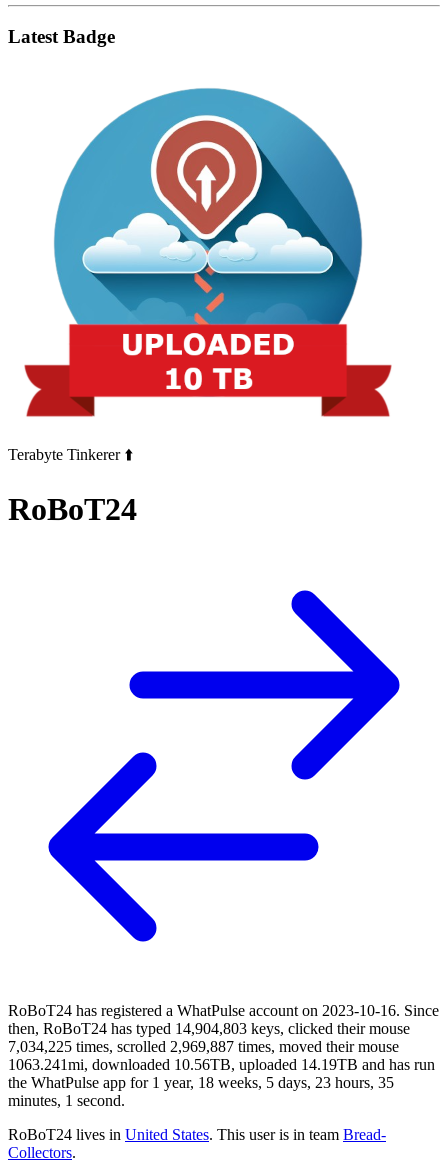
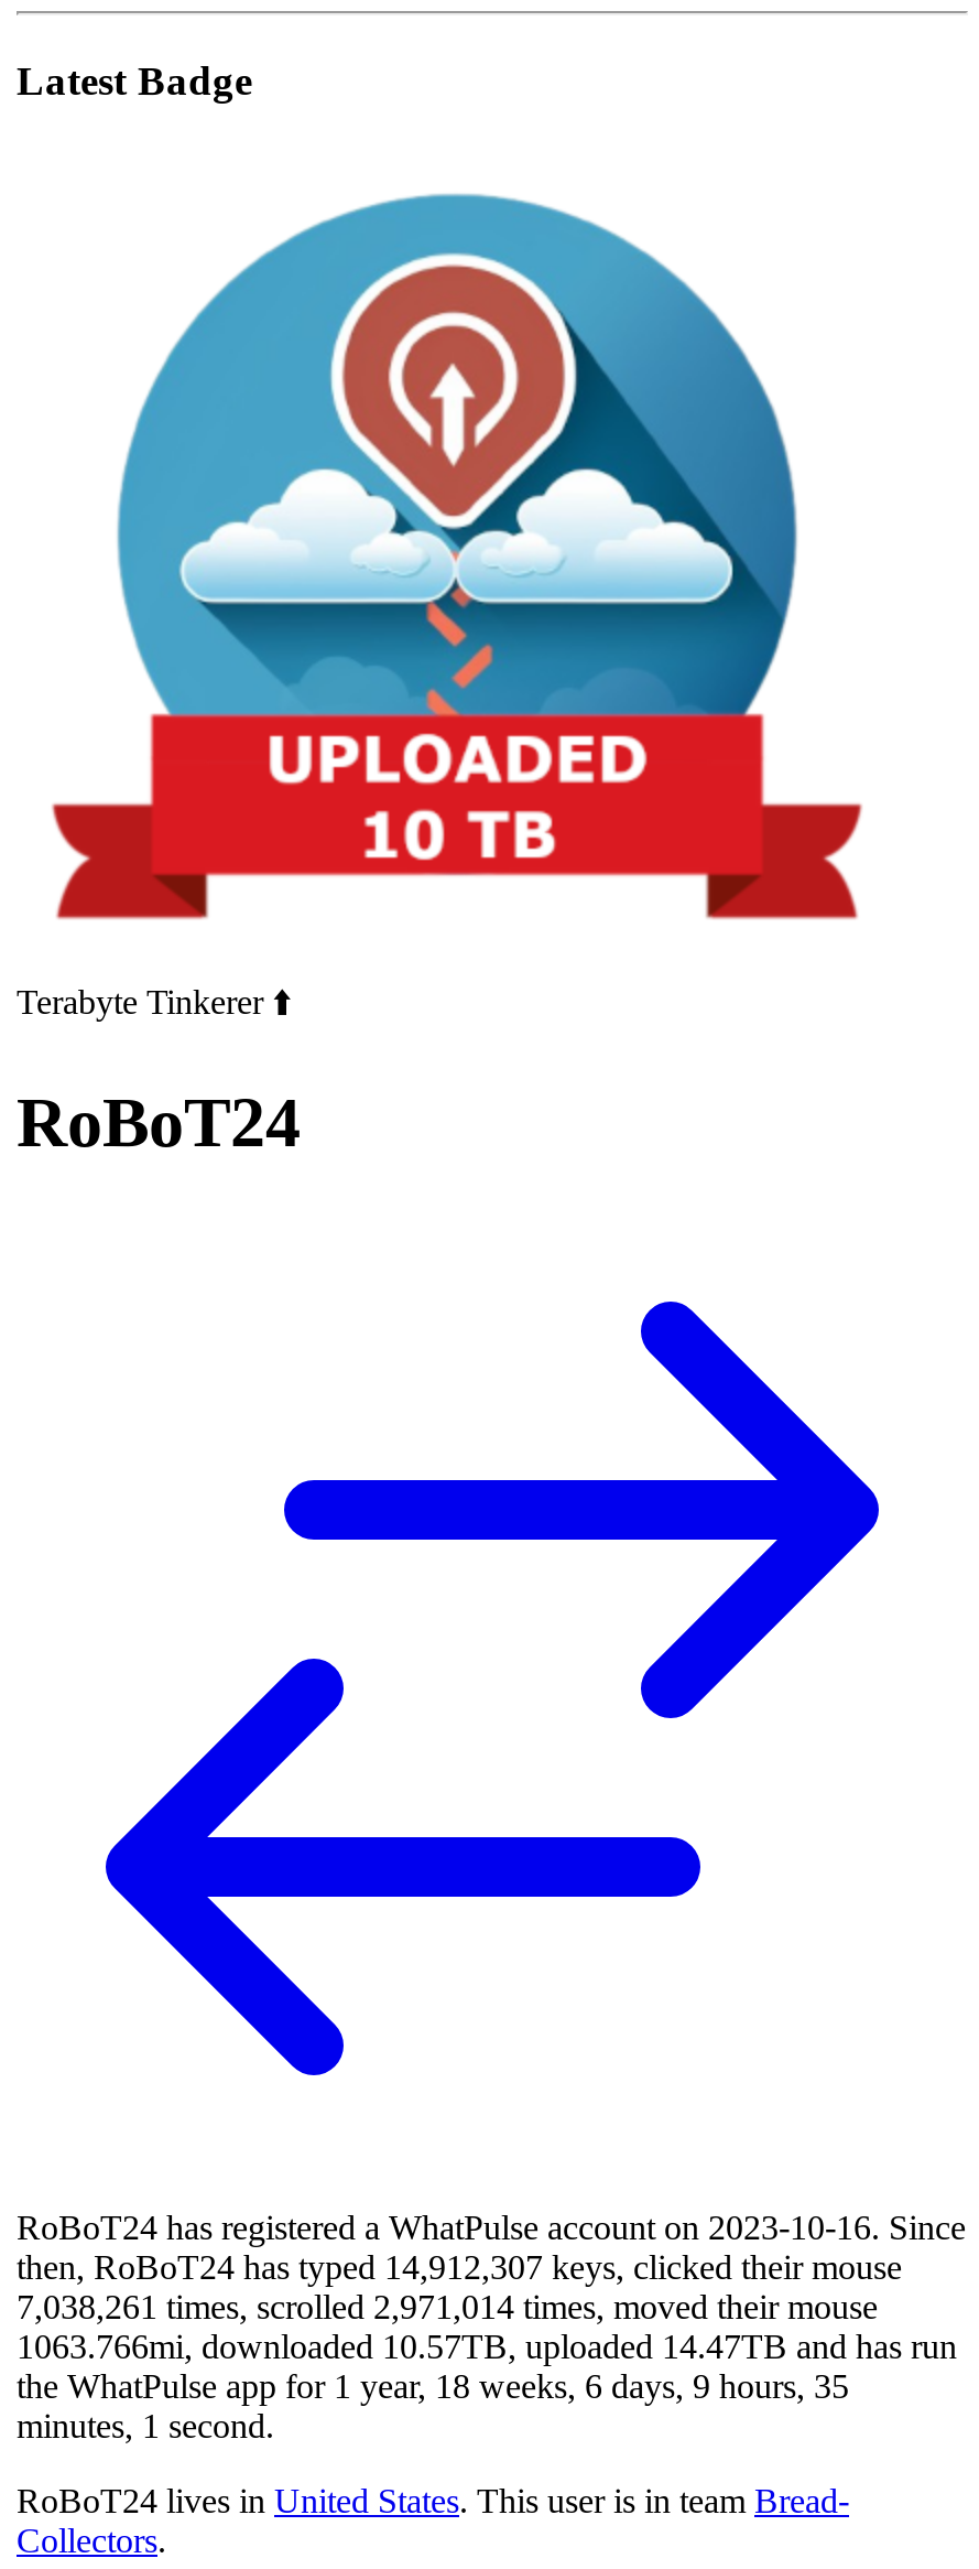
[8,1020,410,1037] then, RoBoT24 has typed 14,904,803 keys, clicked their mouse -> [17,2248,902,2285] then, RoBoT24 has typed 14,912,307 keys, clicked their mouse
[8,1038,399,1055] 7,034,225 times, scrolled 2,969,887 times, moved their mouse -> [17,2287,878,2325] 7,038,261 times, scrolled 2,971,014 times, moved their mouse
[8,1056,435,1073] 1063.241mi, downloaded 10.56TB, uploaded 14.19TB and has run -> [17,2327,957,2364] 1063.766mi, downloaded 10.57TB, uploaded 14.47TB and has run
[8,1074,394,1091] the WhatPulse app for 1 year, 18 weeks, 5 days, 23 hours, 35 -> [17,2367,849,2404] the WhatPulse app for 1 year, 18 weeks, 6 days, 9 hours, 35

